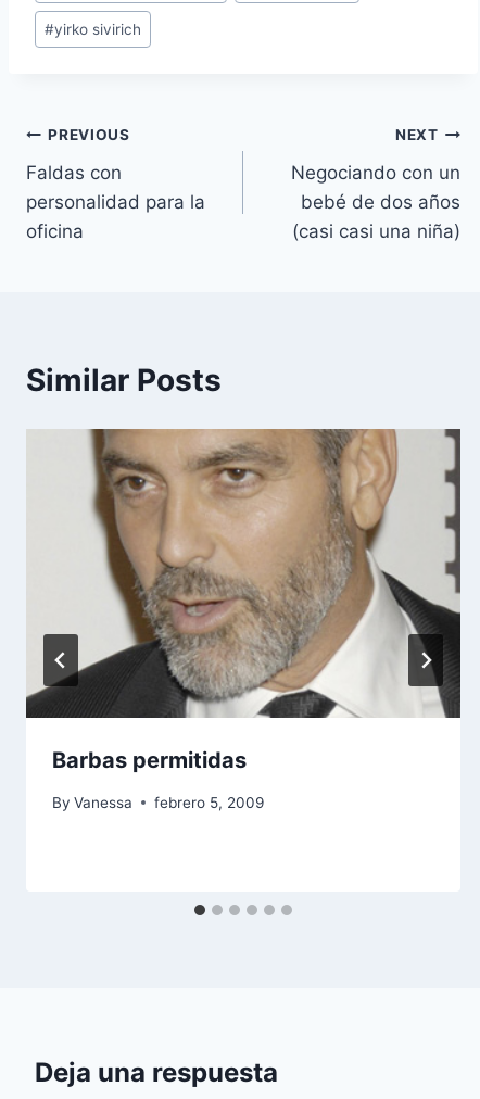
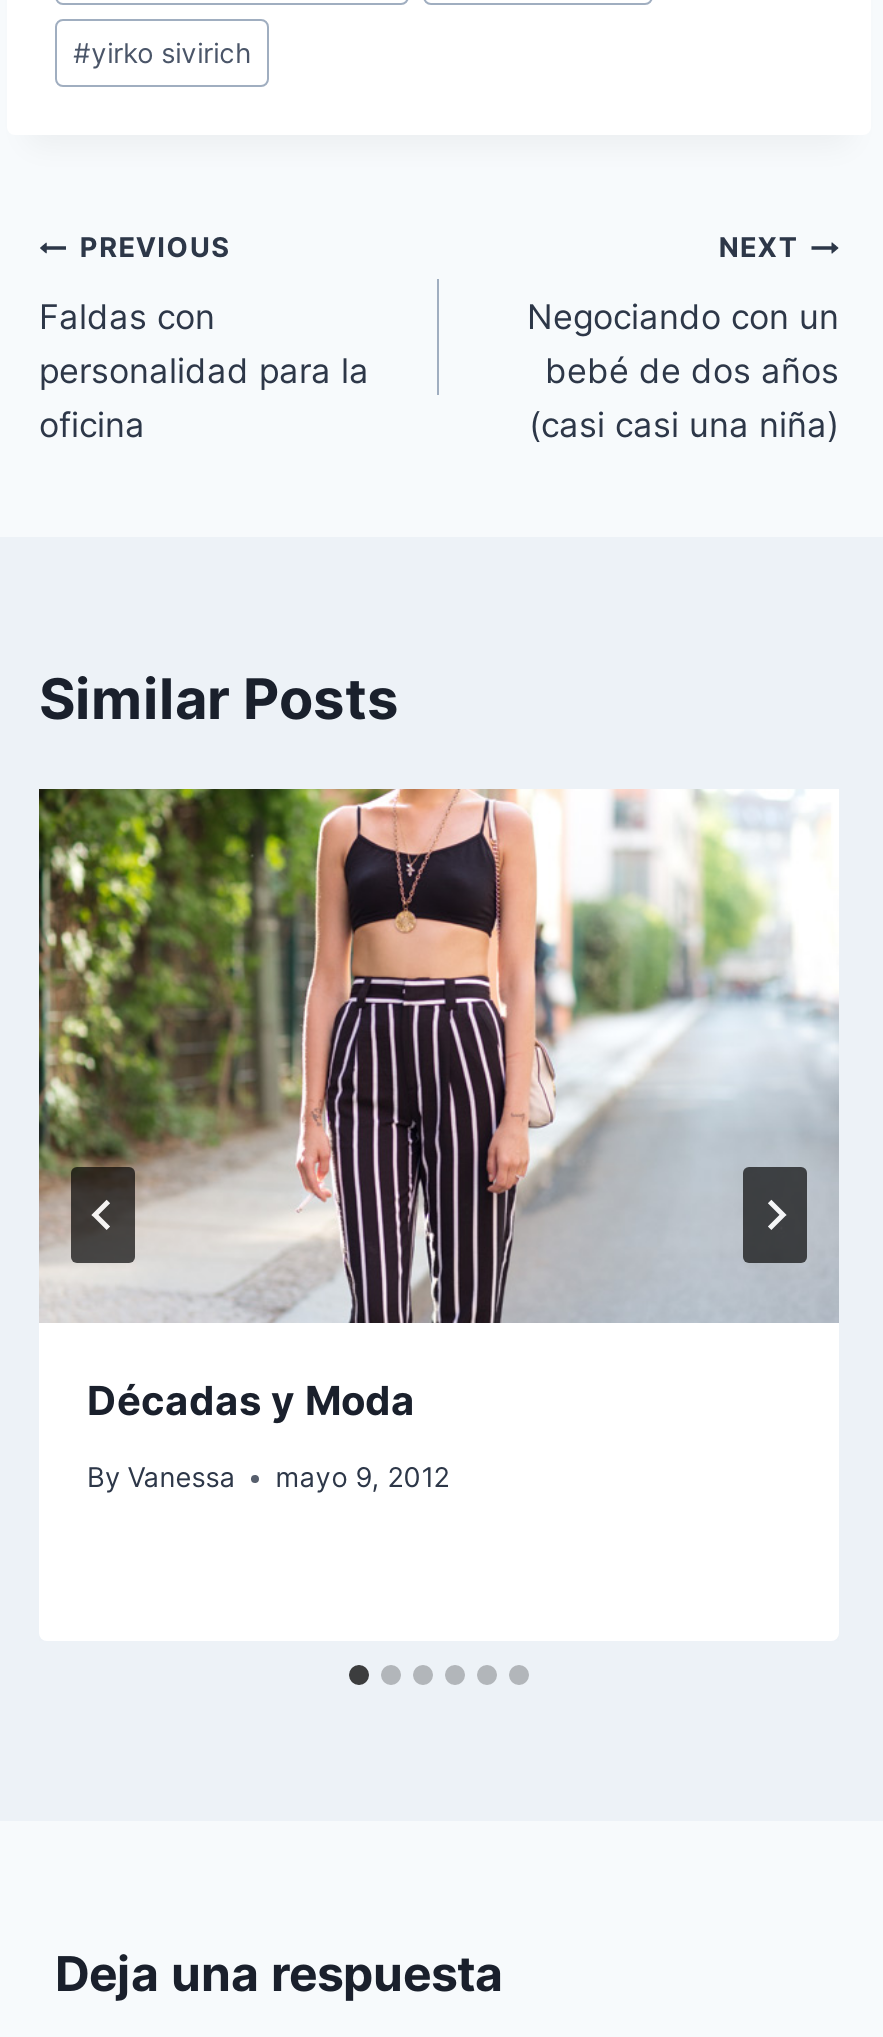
[25,428,462,773] [image] | Barbas permitidas -> [37,786,839,1424] [image] | Décadas y Moda
[52,794,264,811] By Vanessa febrero 5, 2009 -> [87,1462,449,1494] By Vanessa mayo 9, 2012

